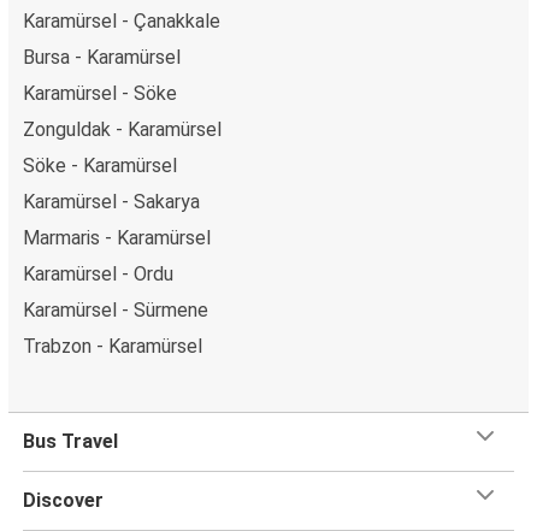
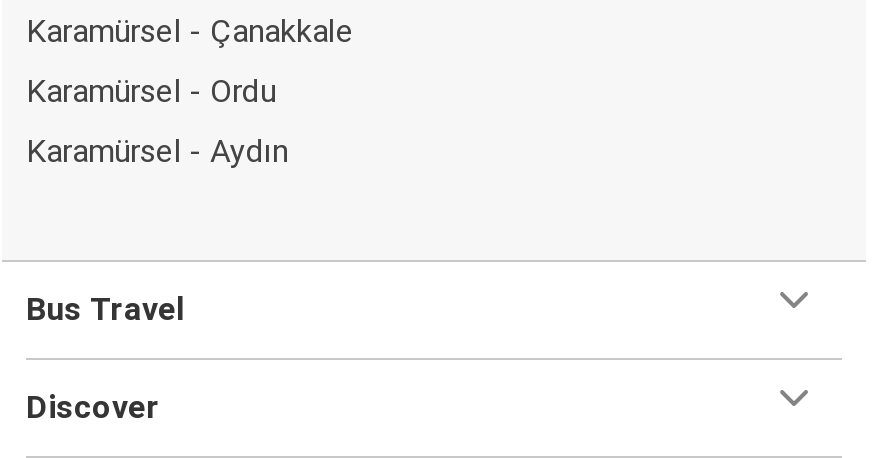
[23,45,222,249] Bursa - Karamürsel | Karamürsel - Söke | Zonguldak - Karamürsel | Söke - Karamürsel | Karamürsel - Sakarya | Marmaris - Karamürsel -> none
[23,298,208,357] Karamürsel - Sürmene | Trabzon - Karamürsel -> [26,131,288,169] Karamürsel - Aydın

